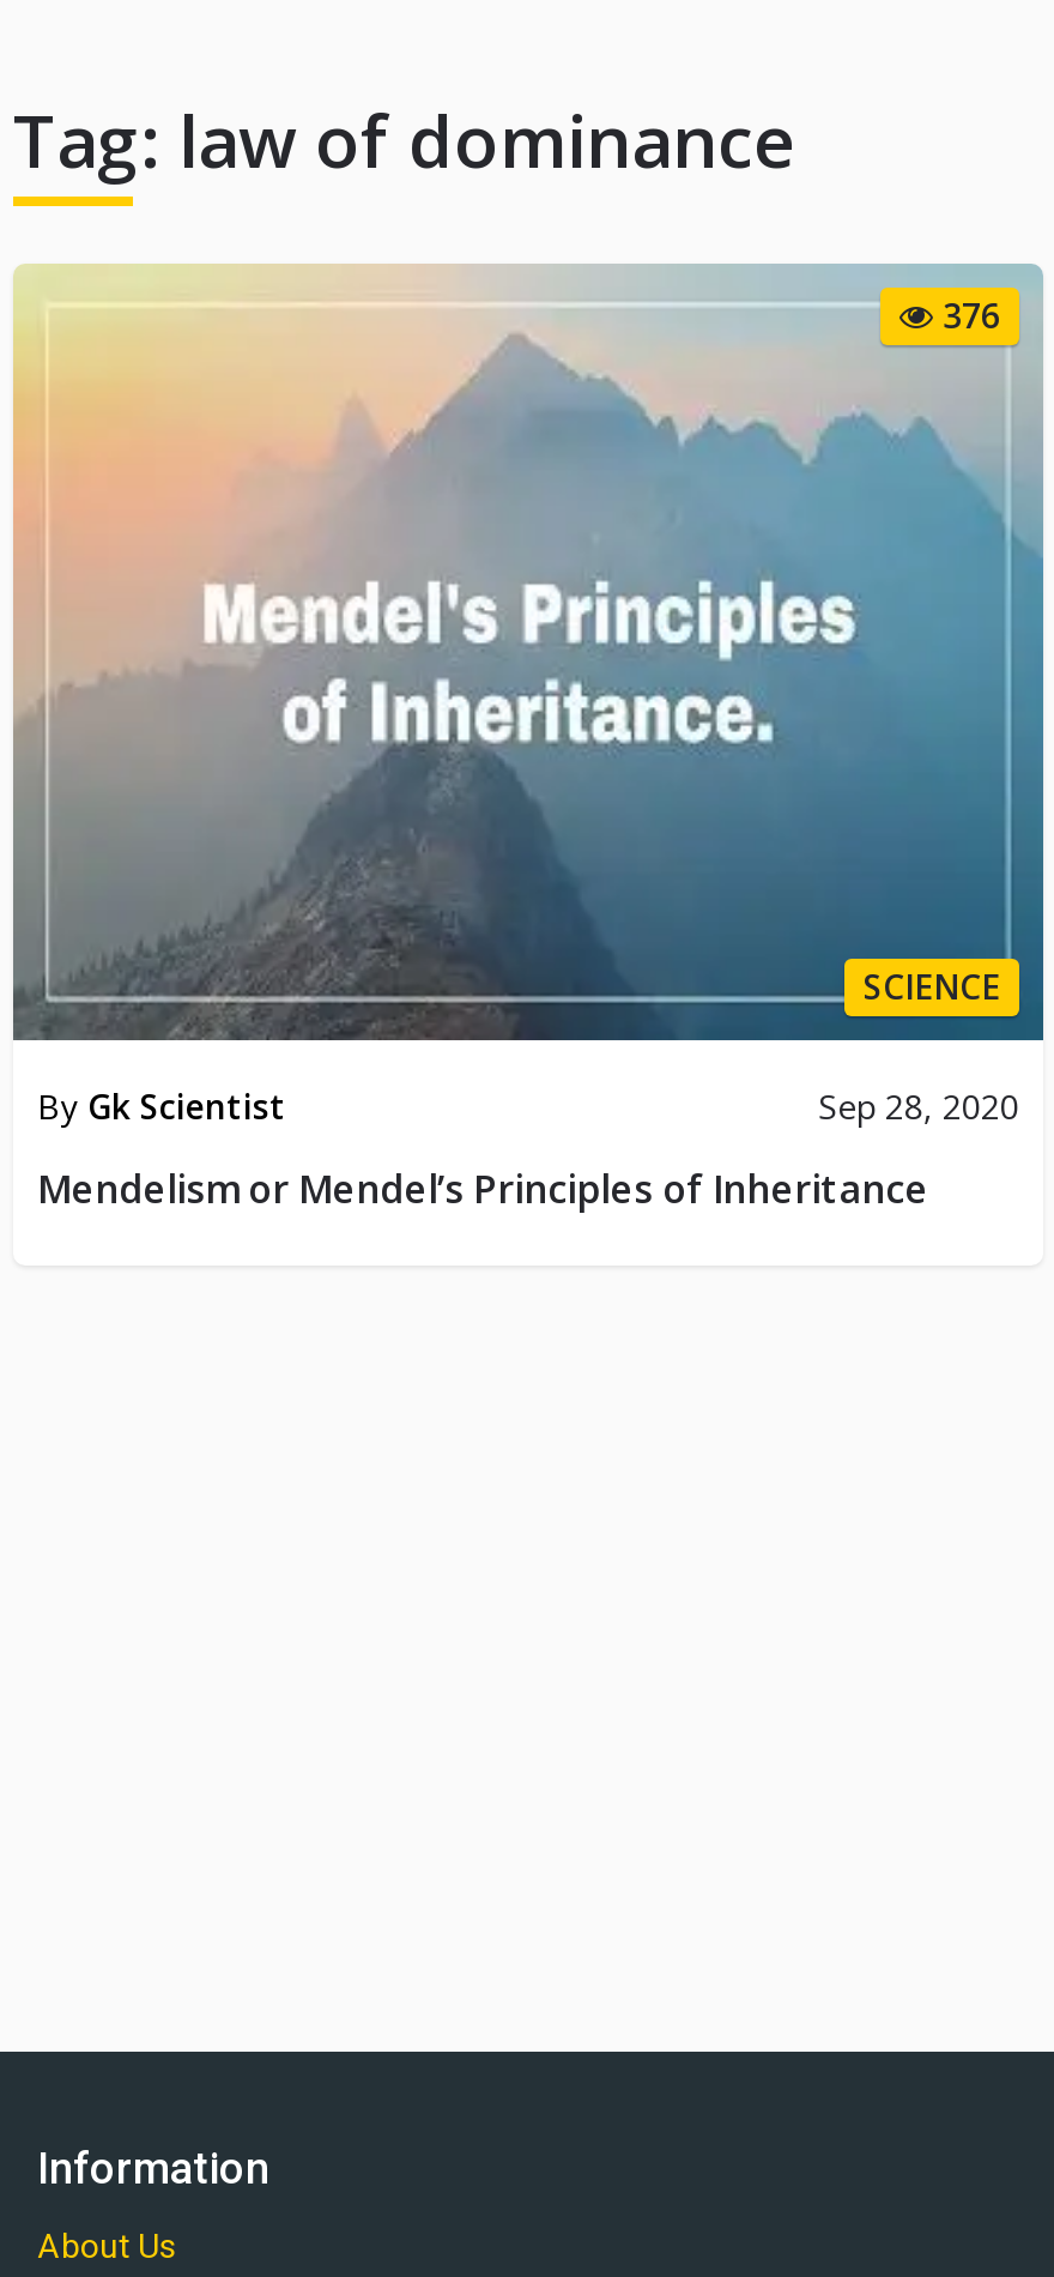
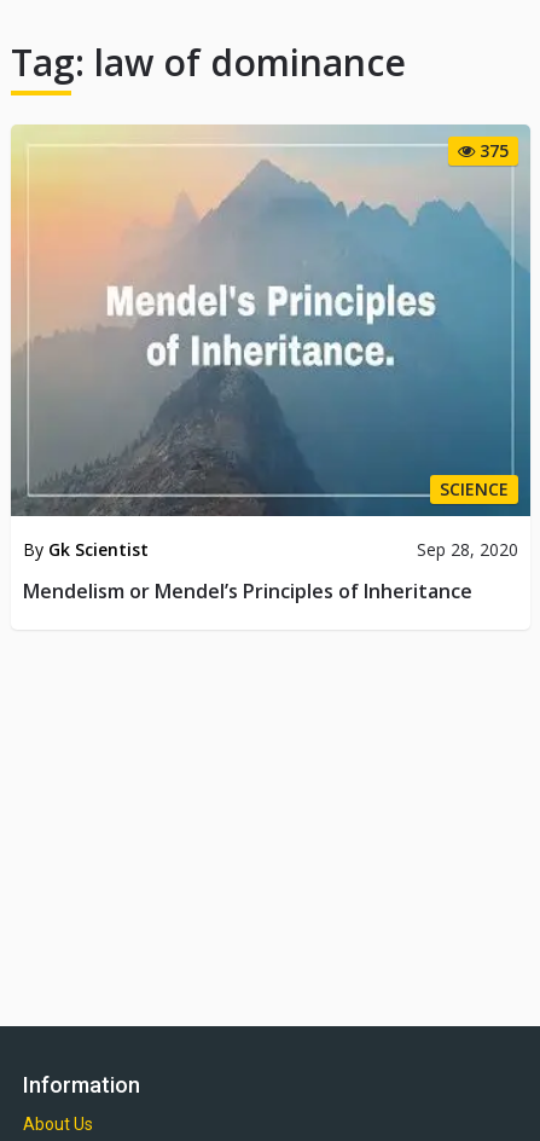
[933,292,1000,338] 376 -> [475,139,509,162] 375

